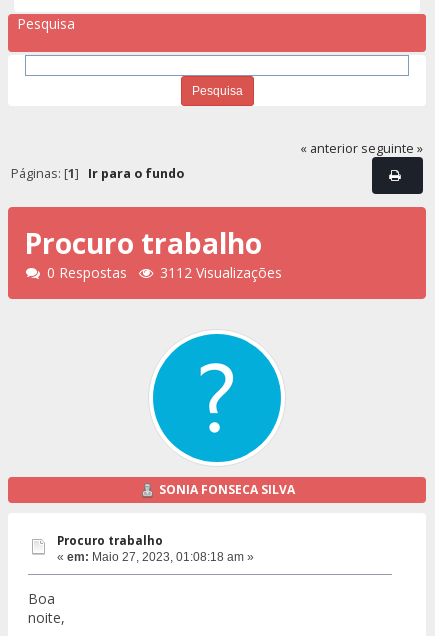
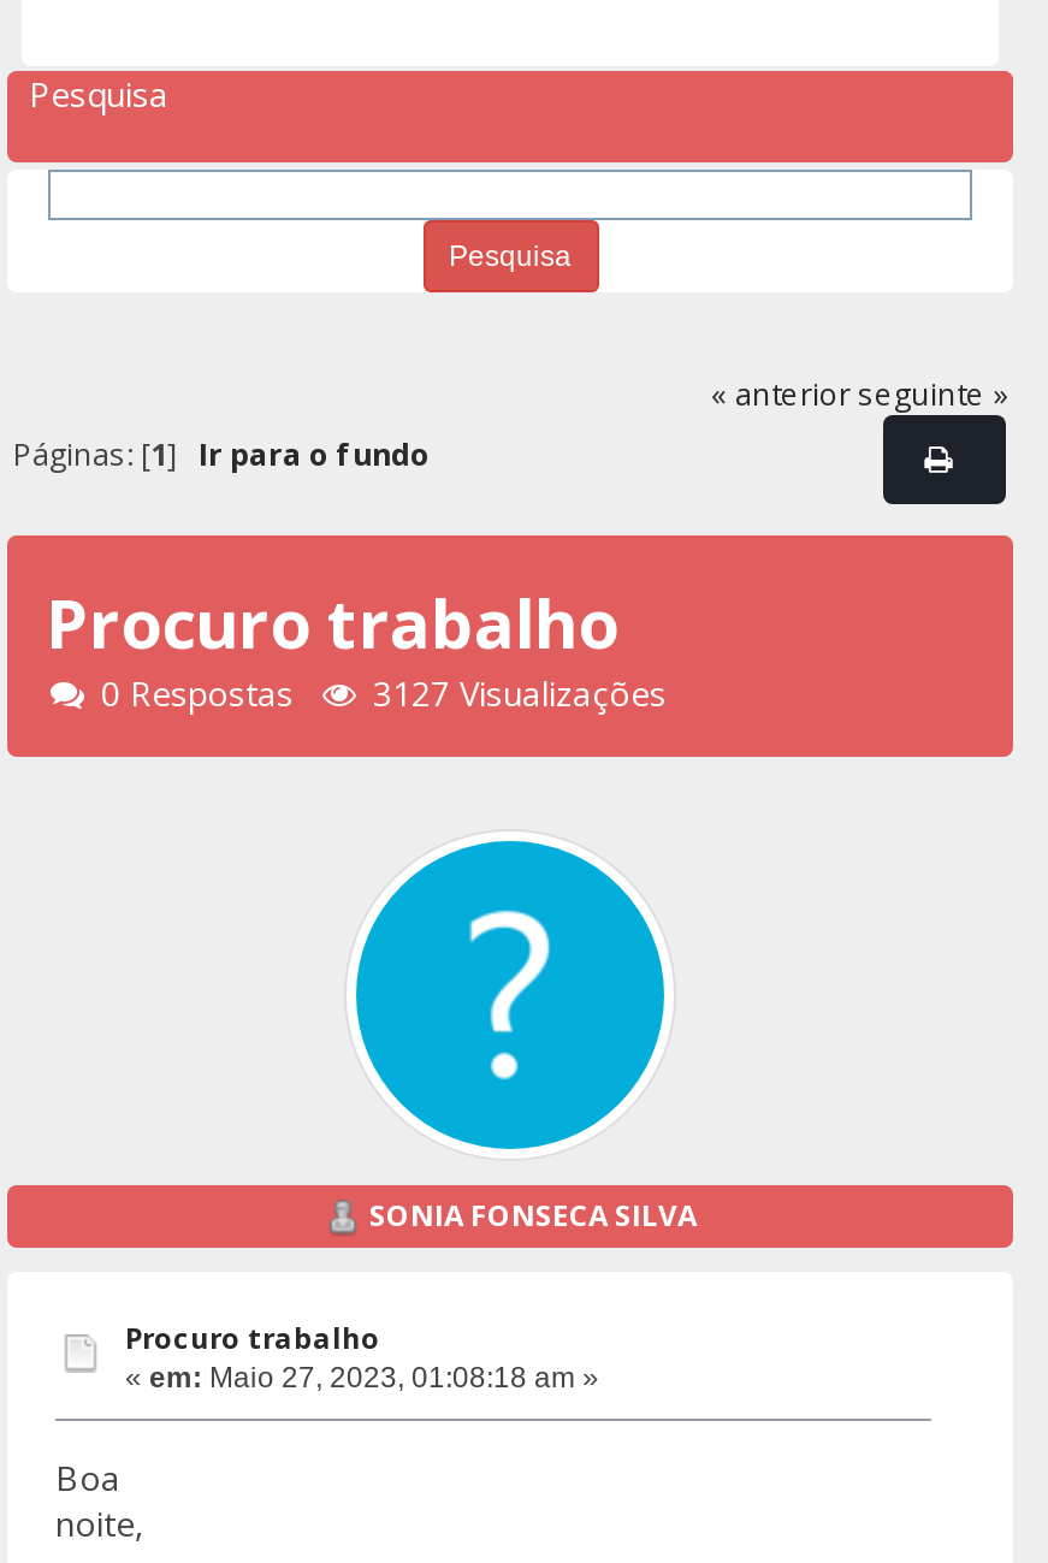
[160,263,282,282] 3112 Visualizações -> [373,670,667,715] 3127 Visualizações

